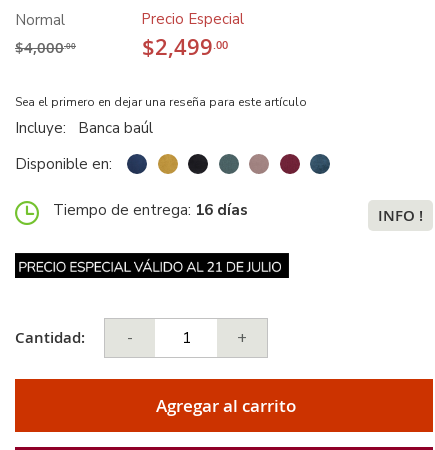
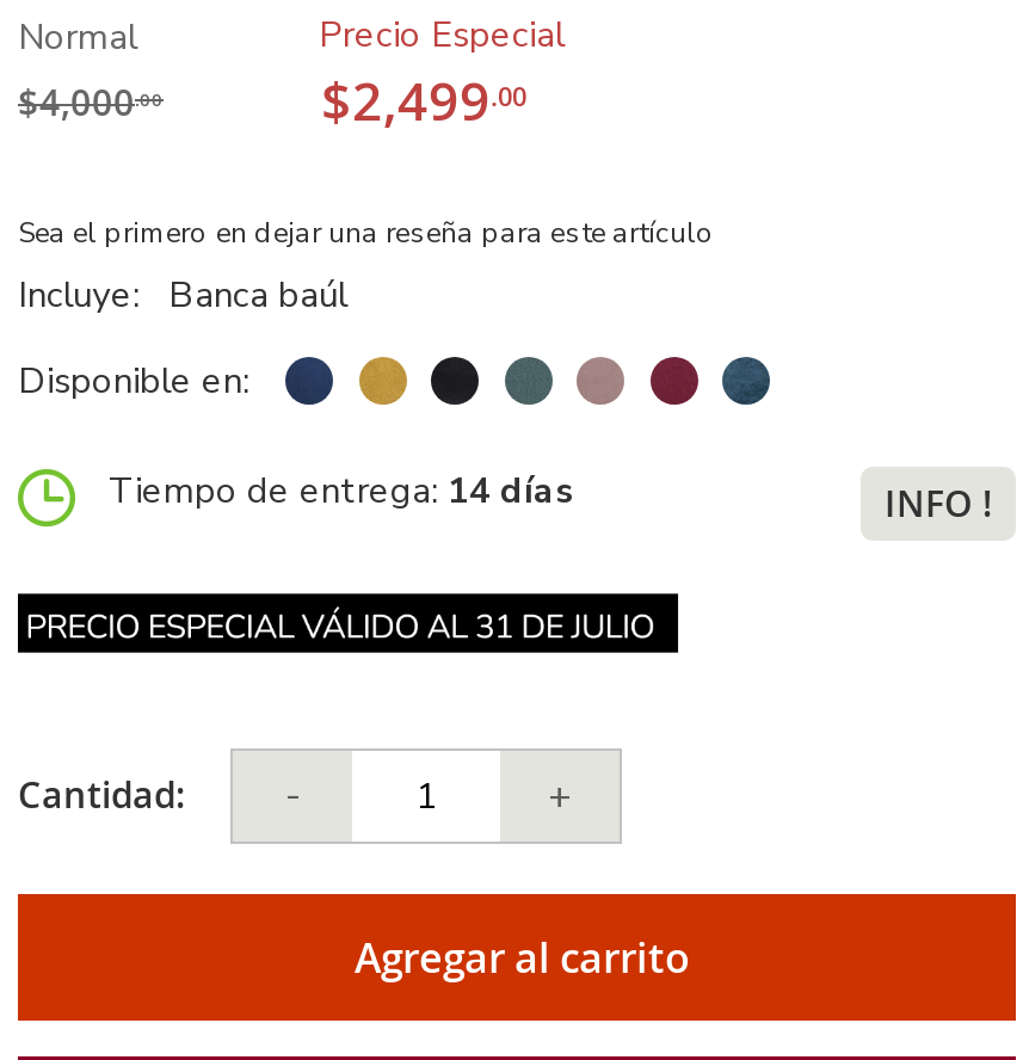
[53,200,248,220] Tiempo de entrega: 16 días -> [109,466,574,514] Tiempo de entrega: 14 días

